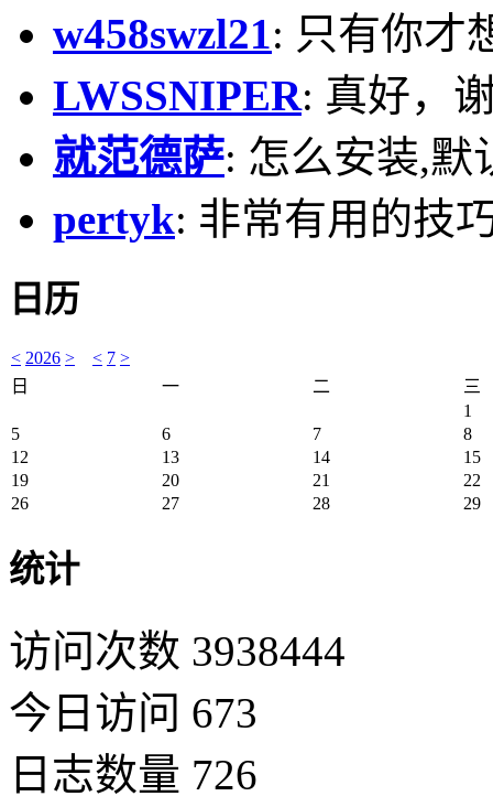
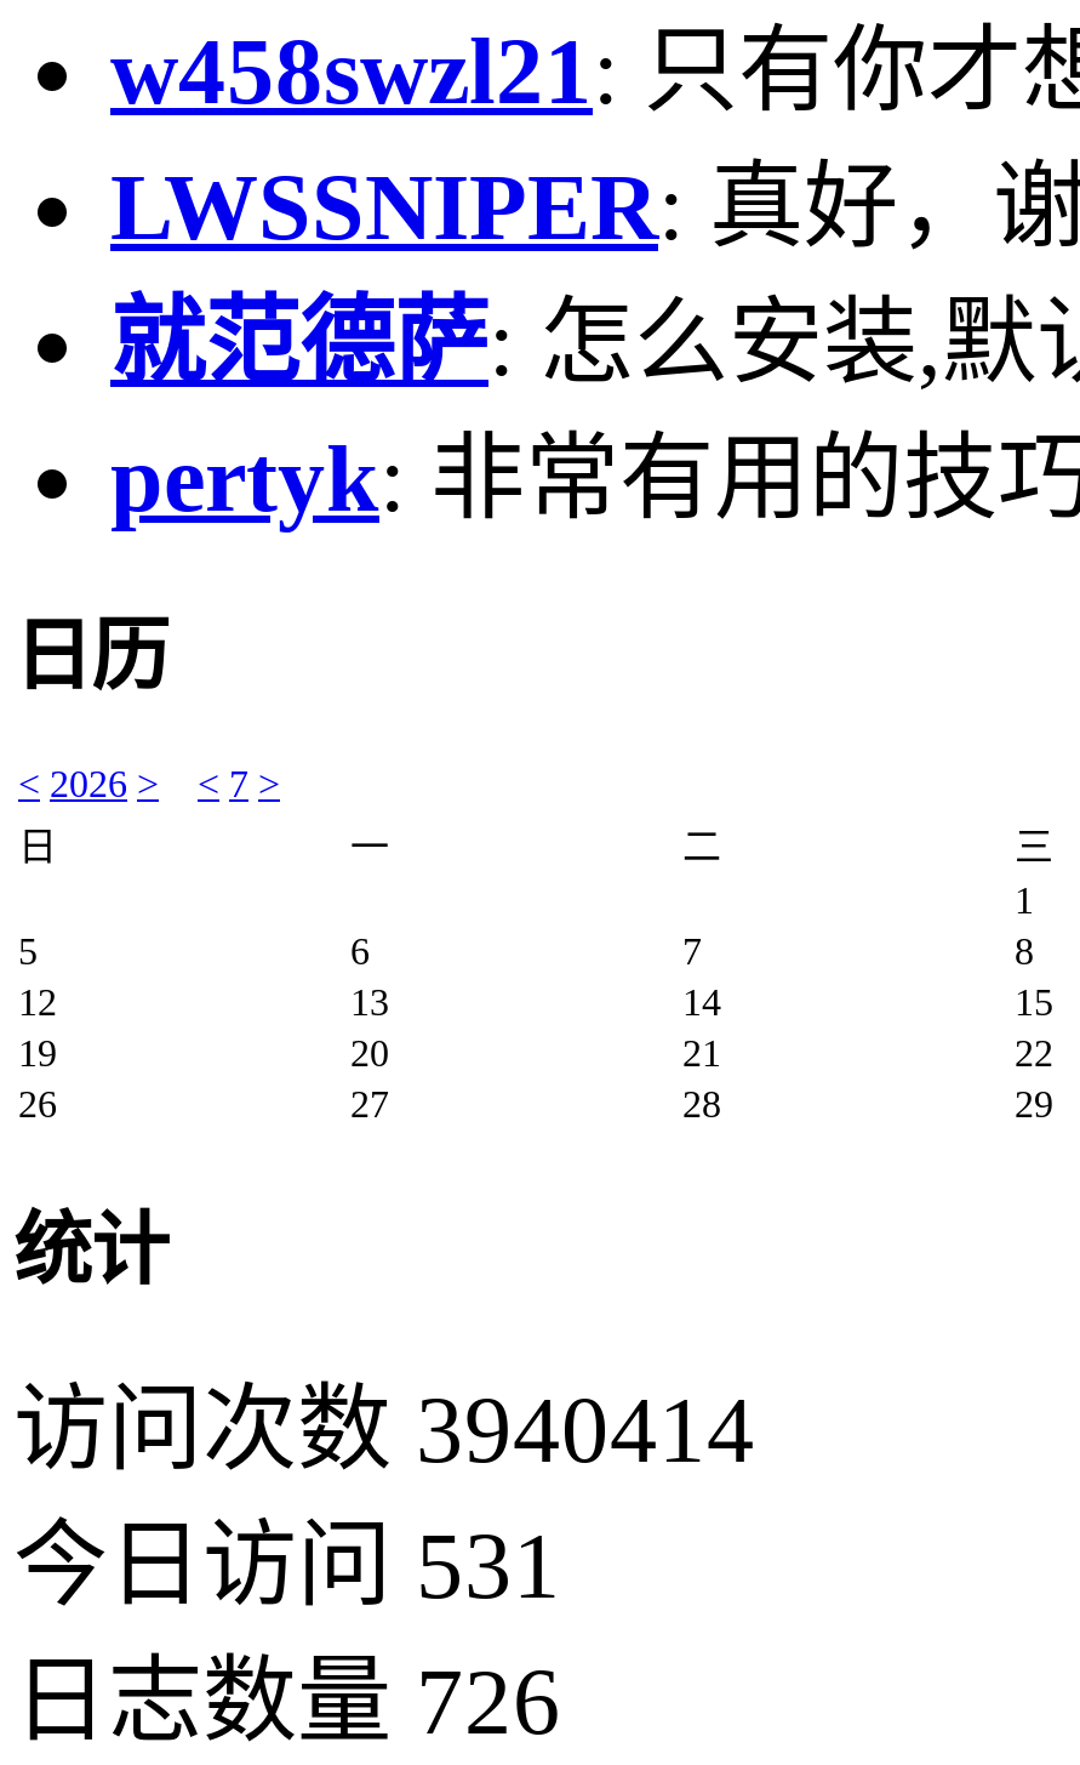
[9,628,346,675] 访问次数 3938444 -> [13,1378,755,1482] 访问次数 3940414
[9,689,258,737] 今日访问 673 -> [13,1513,561,1618] 今日访问 531

